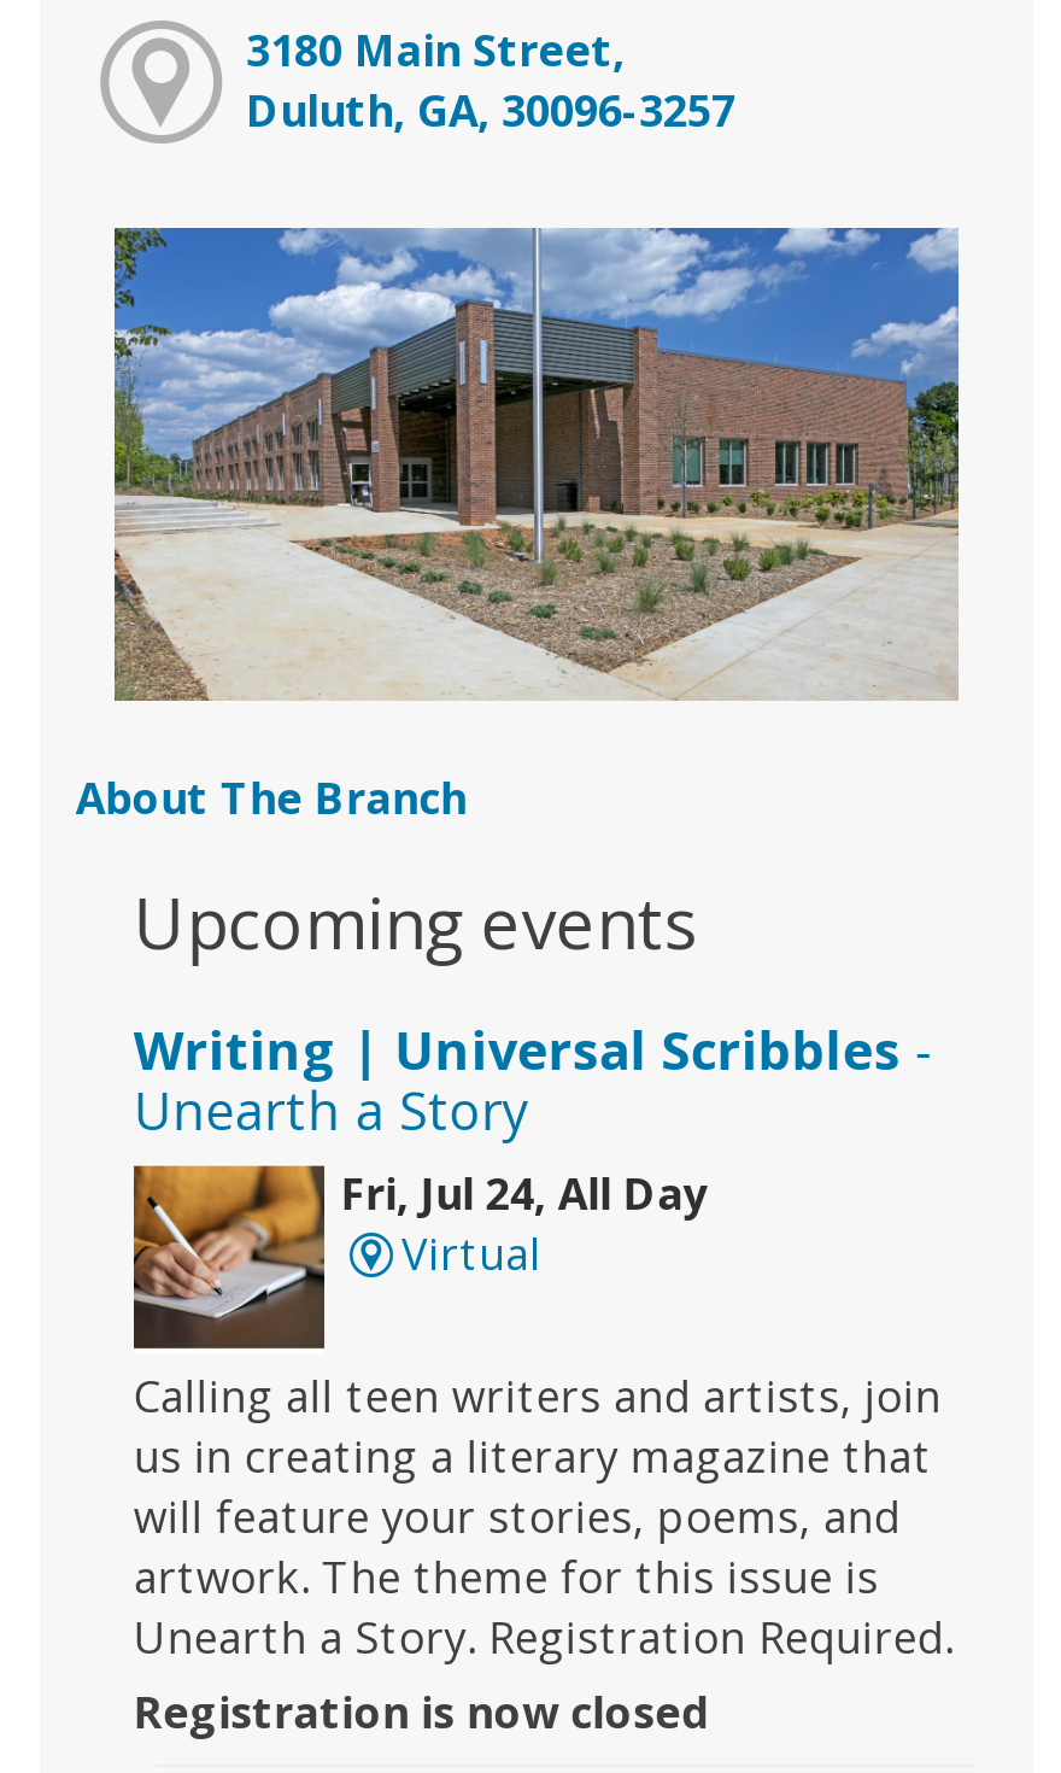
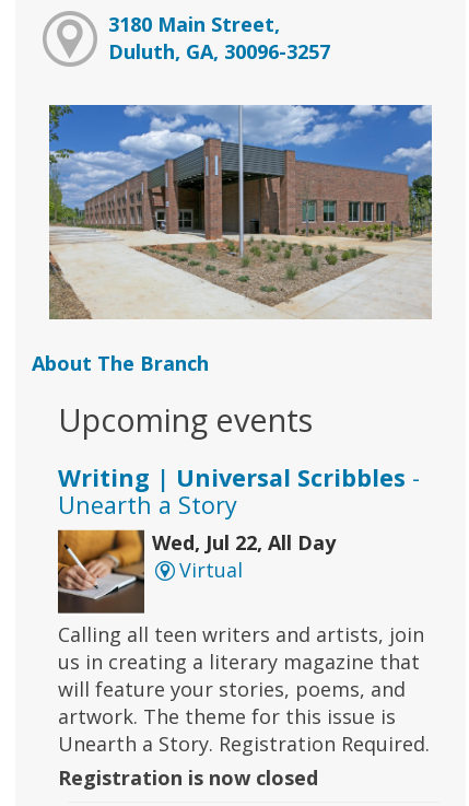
[341,1164,707,1222] Fri, Jul 24, All Day -> [152,529,336,555] Wed, Jul 22, All Day

